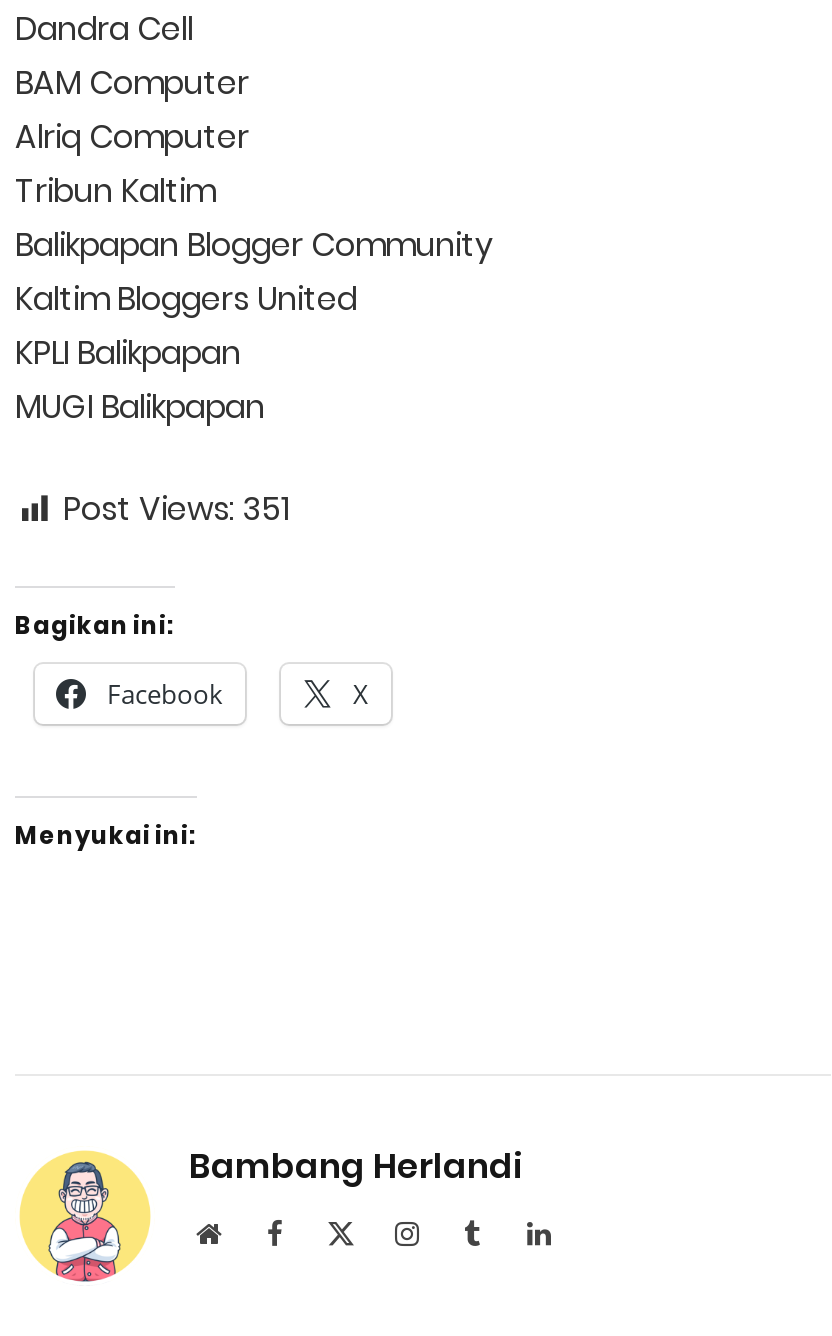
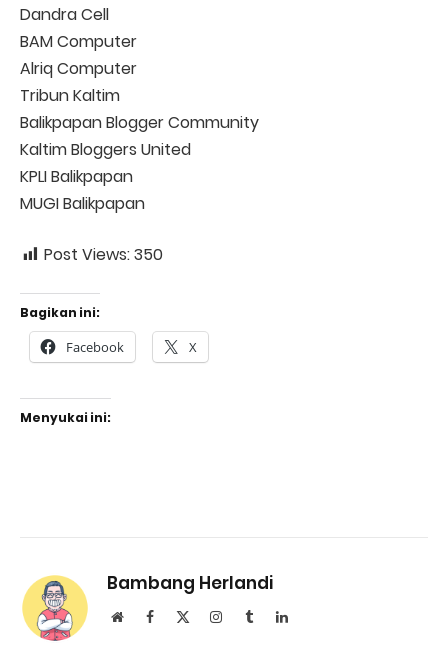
[63,486,289,532] Post Views: 351 -> [44,243,163,266] Post Views: 350

